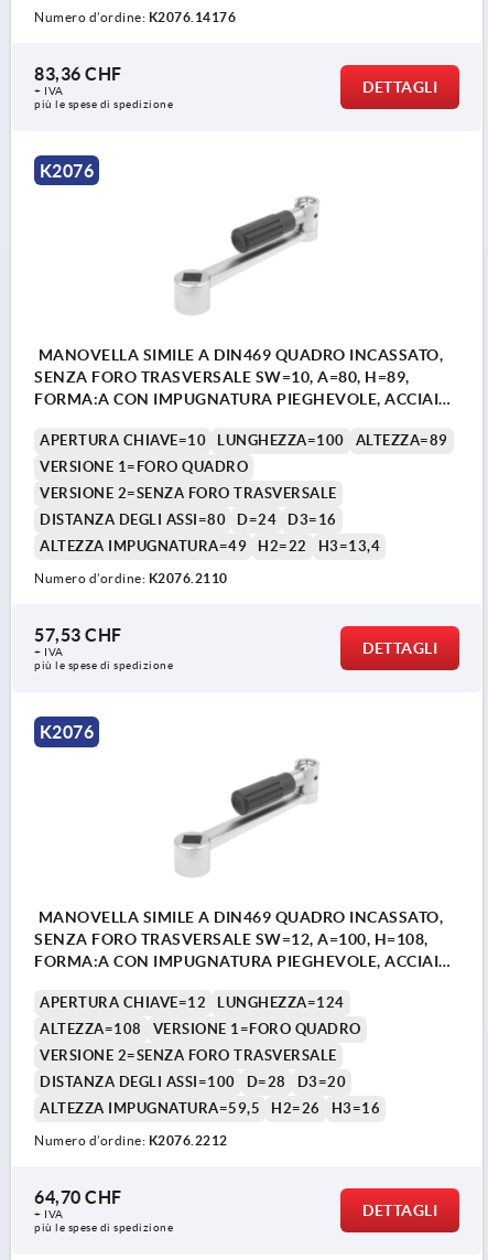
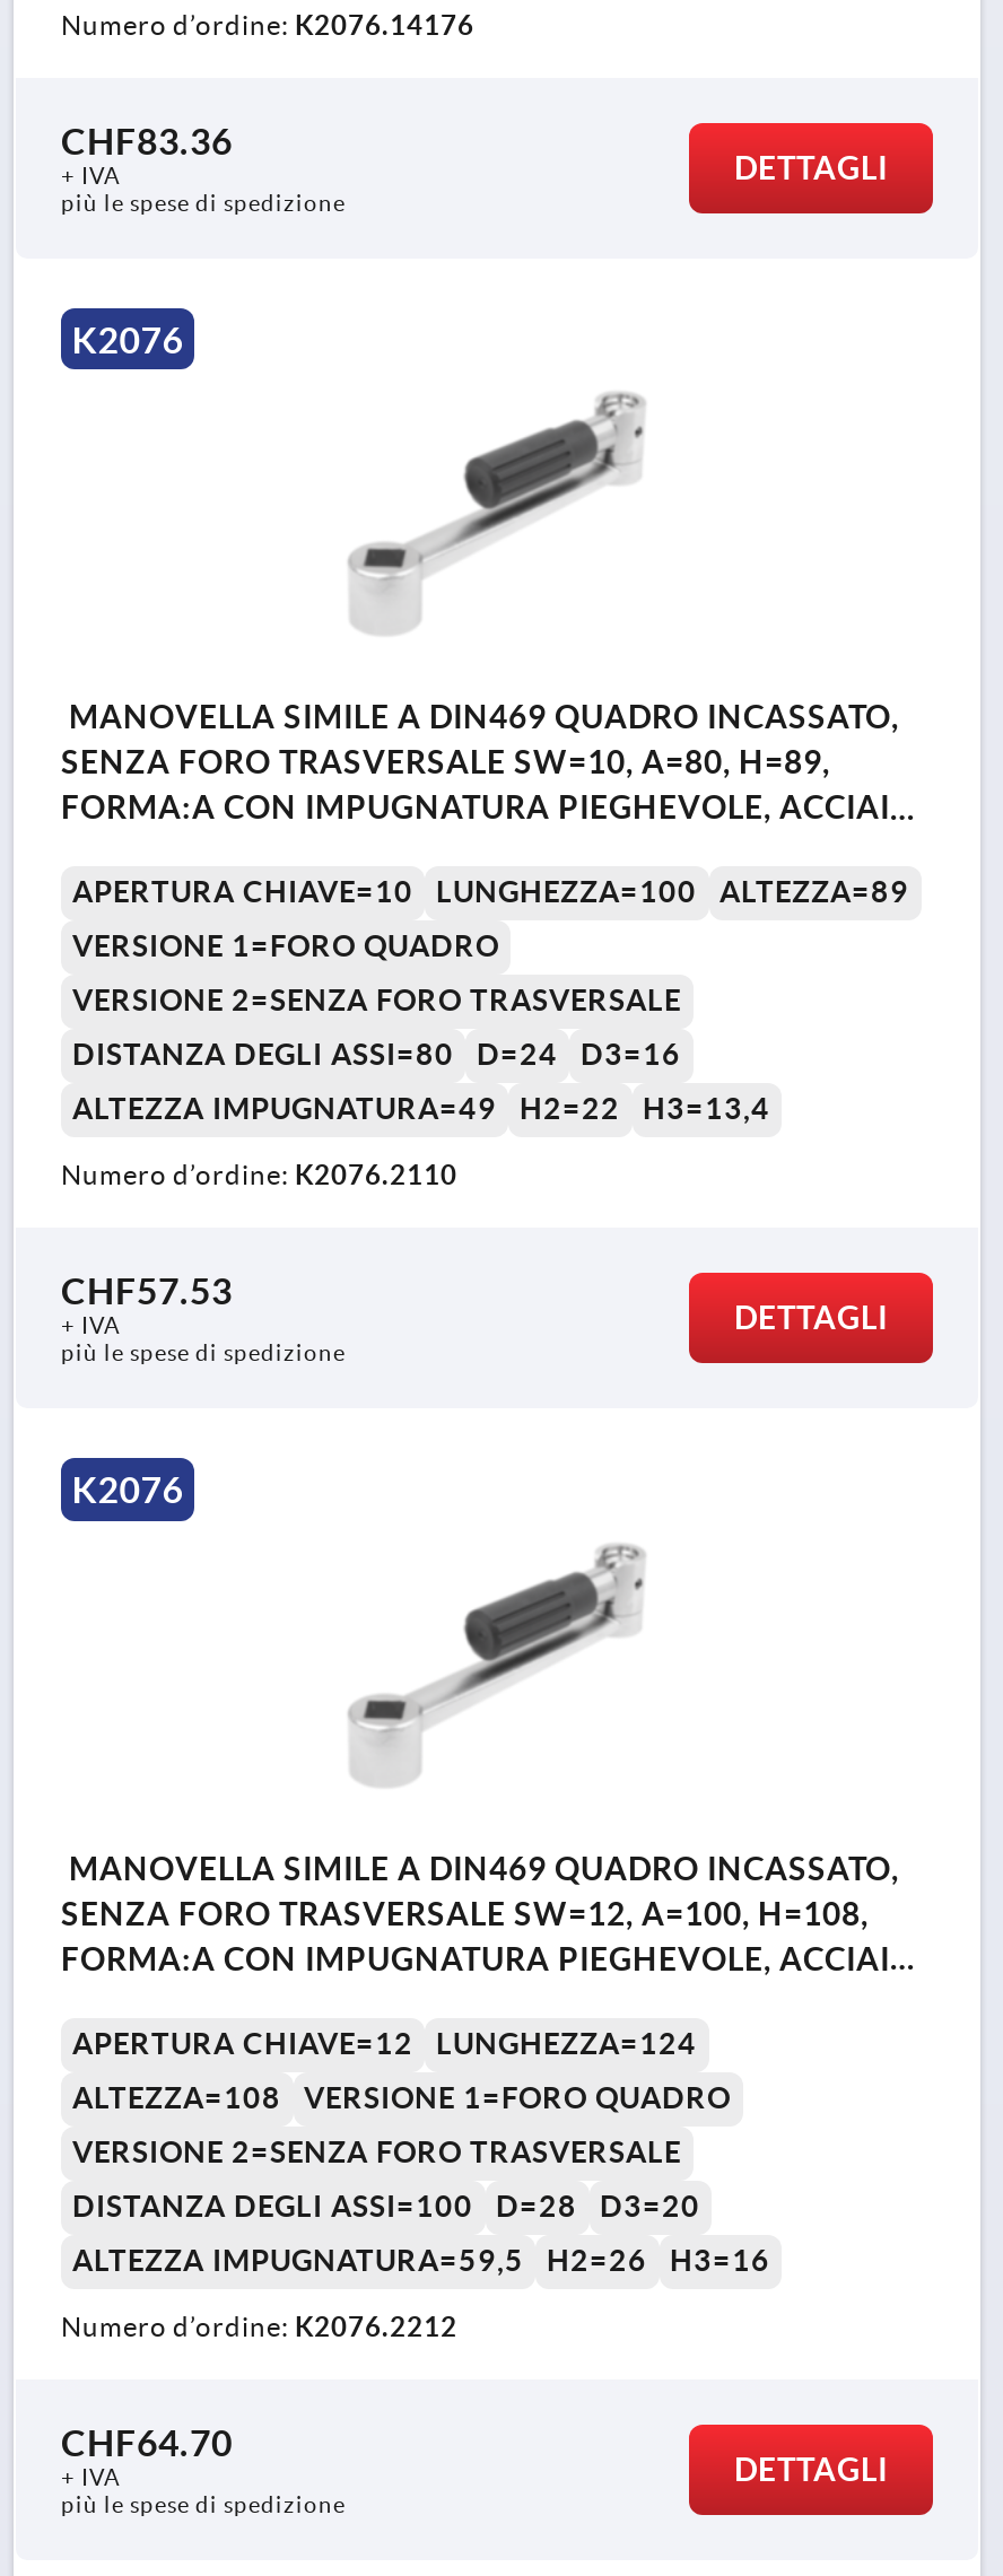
[34,64,122,84] 83,36 CHF -> [61,122,233,162] CHF83.36
[34,626,122,645] 57,53 CHF -> [61,1272,233,1312] CHF57.53
[34,1187,122,1207] 64,70 CHF -> [61,2422,233,2462] CHF64.70

